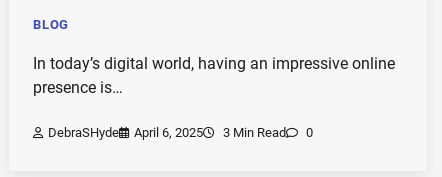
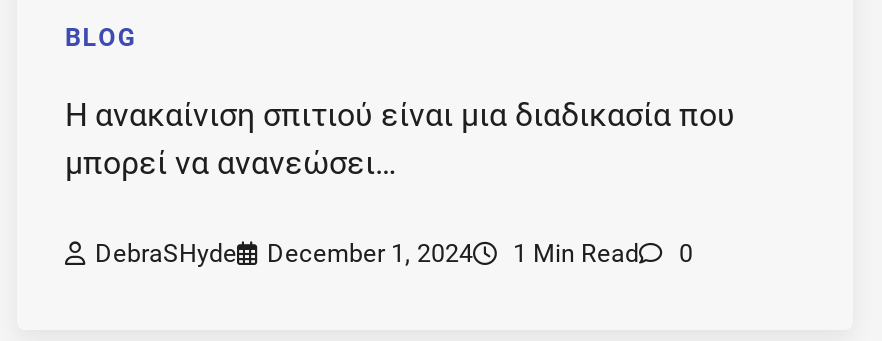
[33,54,395,97] In today’s digital world, having an impressive online | presence is… -> [65,97,735,183] Η ανακαίνιση σπιτιού είναι μια διαδικασία που | μπορεί να ανανεώσει…
[134,125,286,140] April 6, 2025 | 3 Min Read -> [267,239,639,269] December 1, 2024 | 1 Min Read

